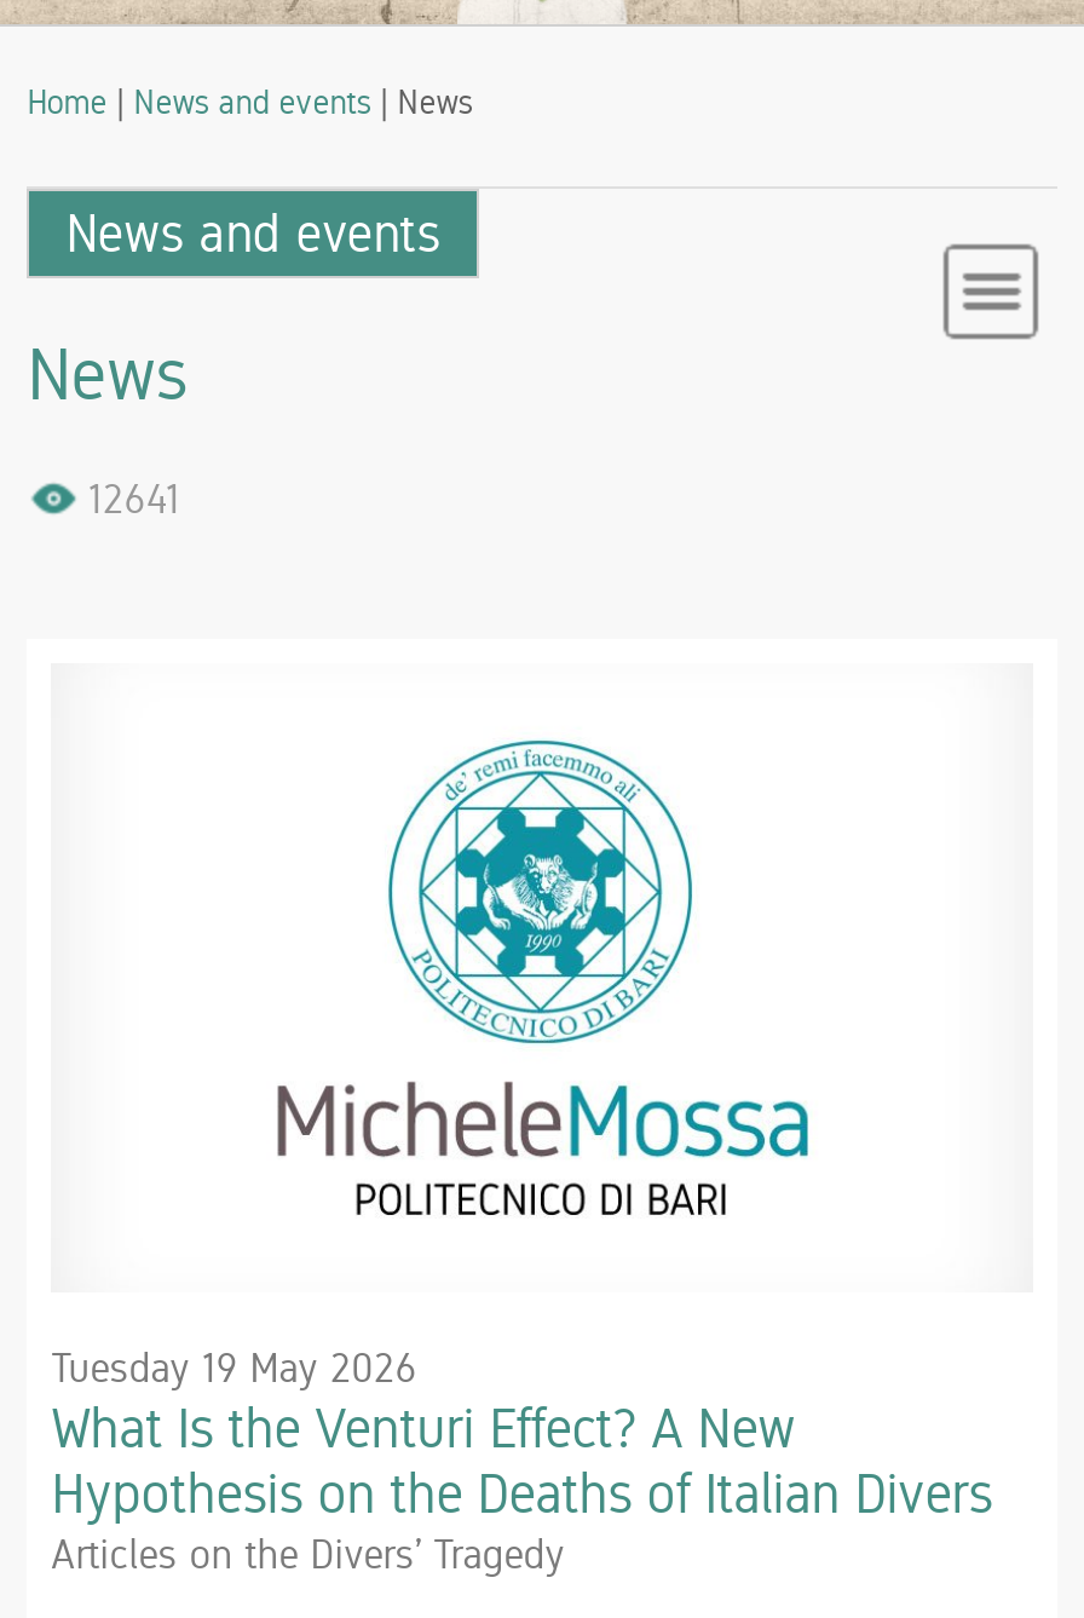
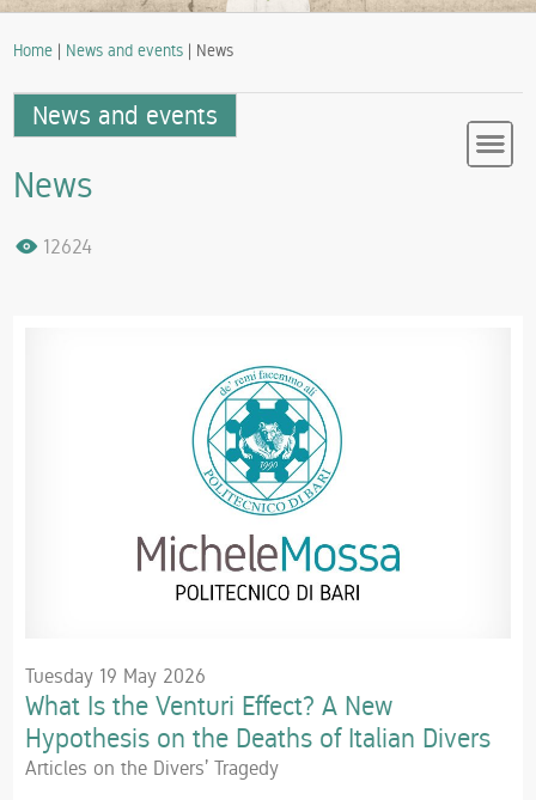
[88,475,180,523] 12641 -> [43,235,92,259] 12624

